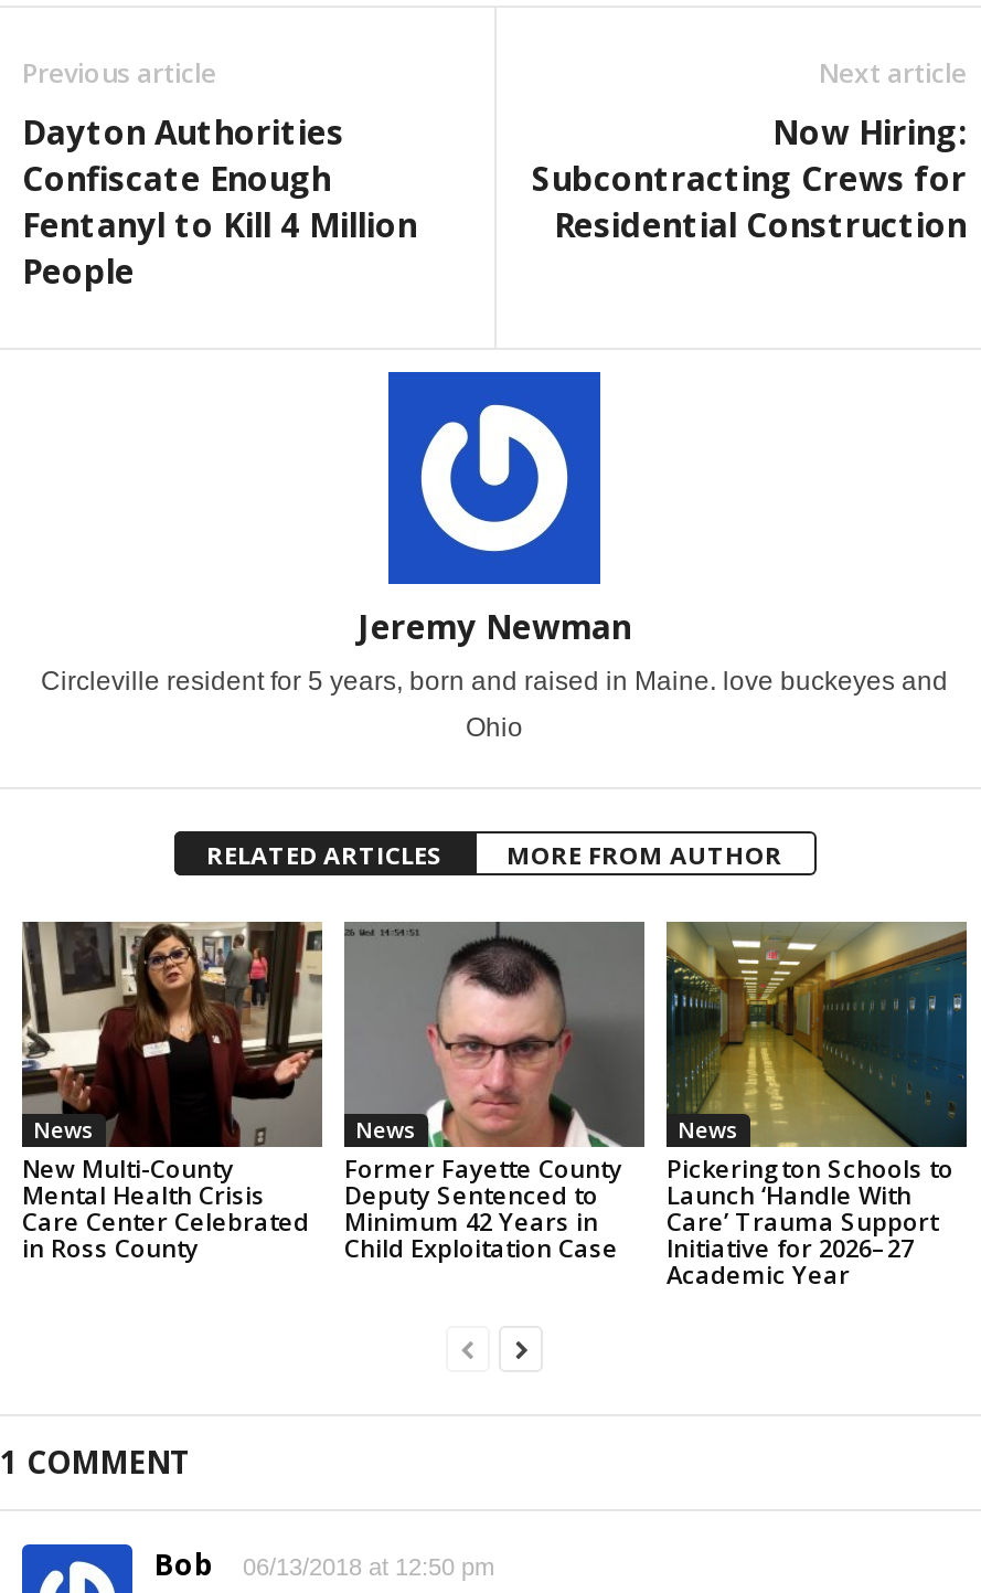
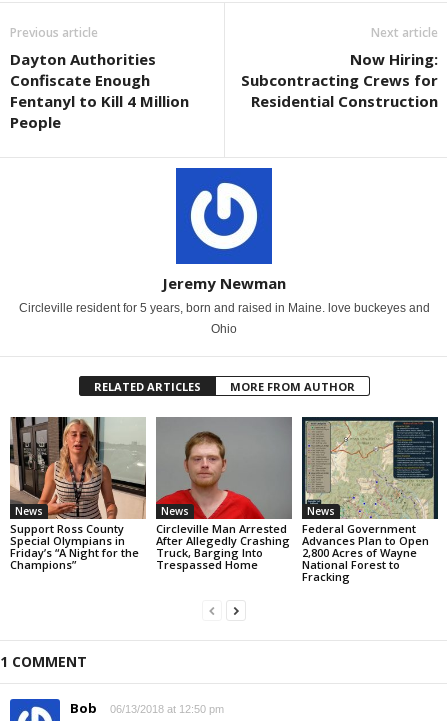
[22,920,322,1264] [image] | New Multi-County | Mental Health Crisis | Care Center Celebrated | in Ross County -> [9,417,147,572] [image] | Support Ross County | Special Olympians in | Friday’s “A Night for the | Champions”
[344,924,642,1264] [image] | Former Fayette County | Deputy Sentenced to | Minimum 42 Years in | Child Exploitation Case -> [156,419,292,572] [image] | Circleville Man Arrested | After Allegedly Crashing | Truck, Barging Into | Trespassed Home
[664,920,969,1290] [image] | Pickerington Schools to | Launch ‘Handle With | Care’ Trauma Support | Initiative for 2026–27 | Academic Year -> [301,416,438,584] [image] | Federal Government | Advances Plan to Open | 2,800 Acres of Wayne | National Forest to | Fracking

